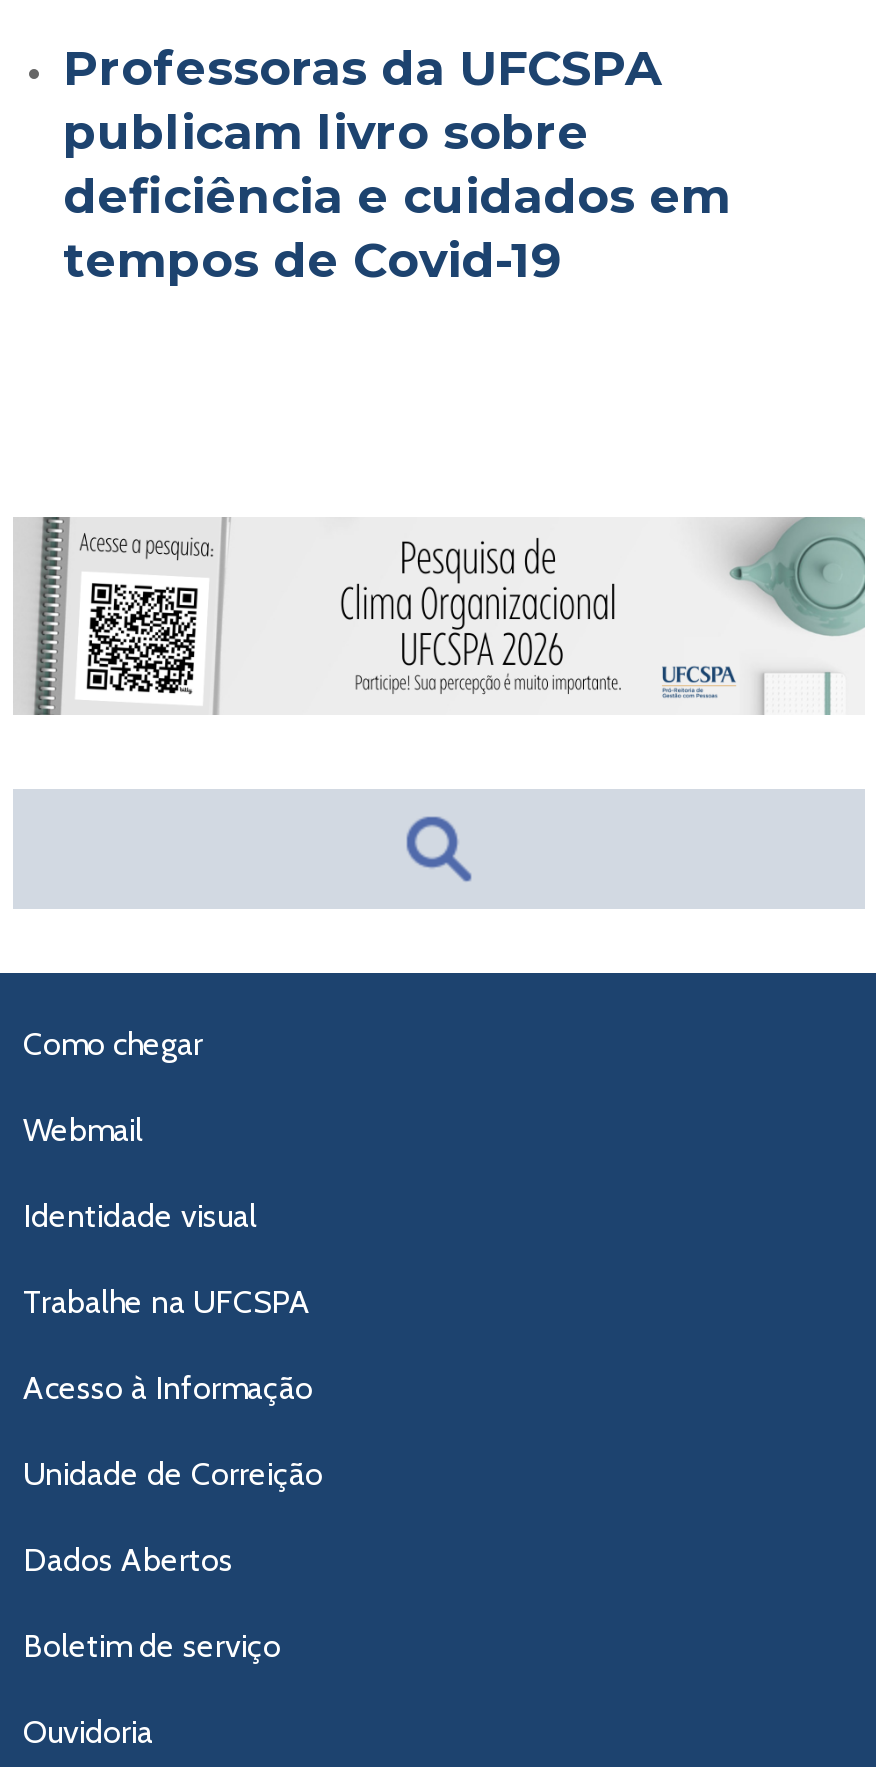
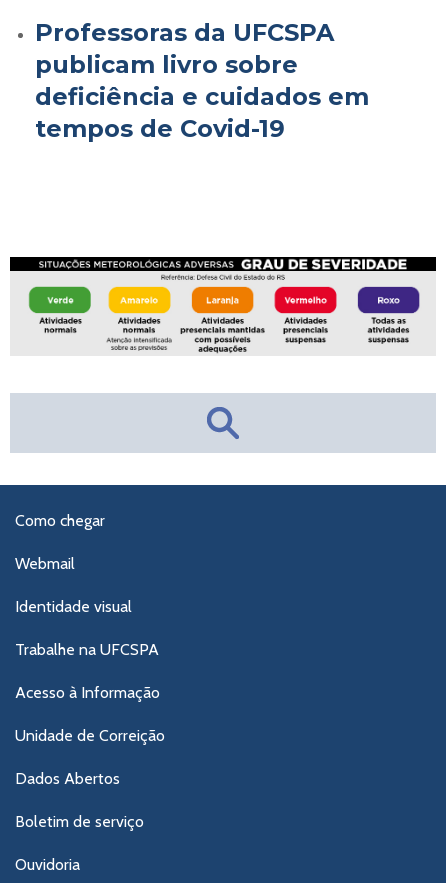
[13,515,867,717] [image] -> [9,256,437,356] [image]

